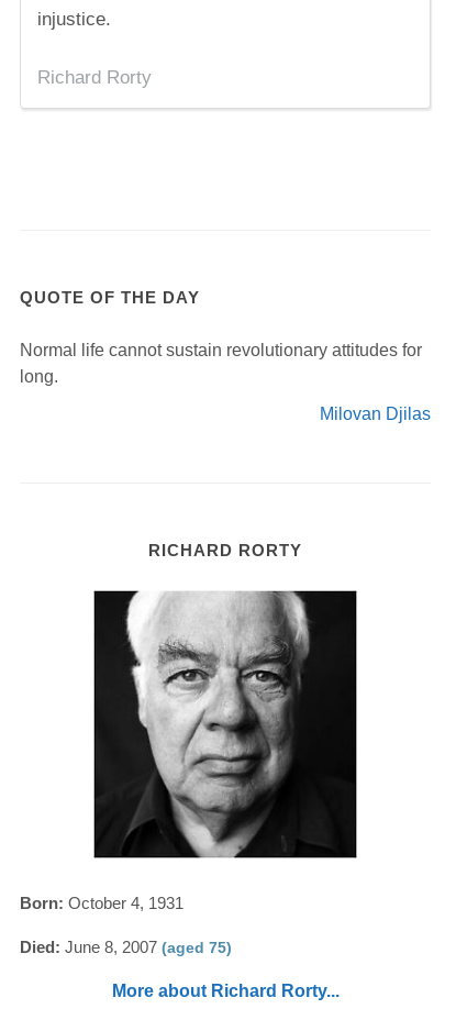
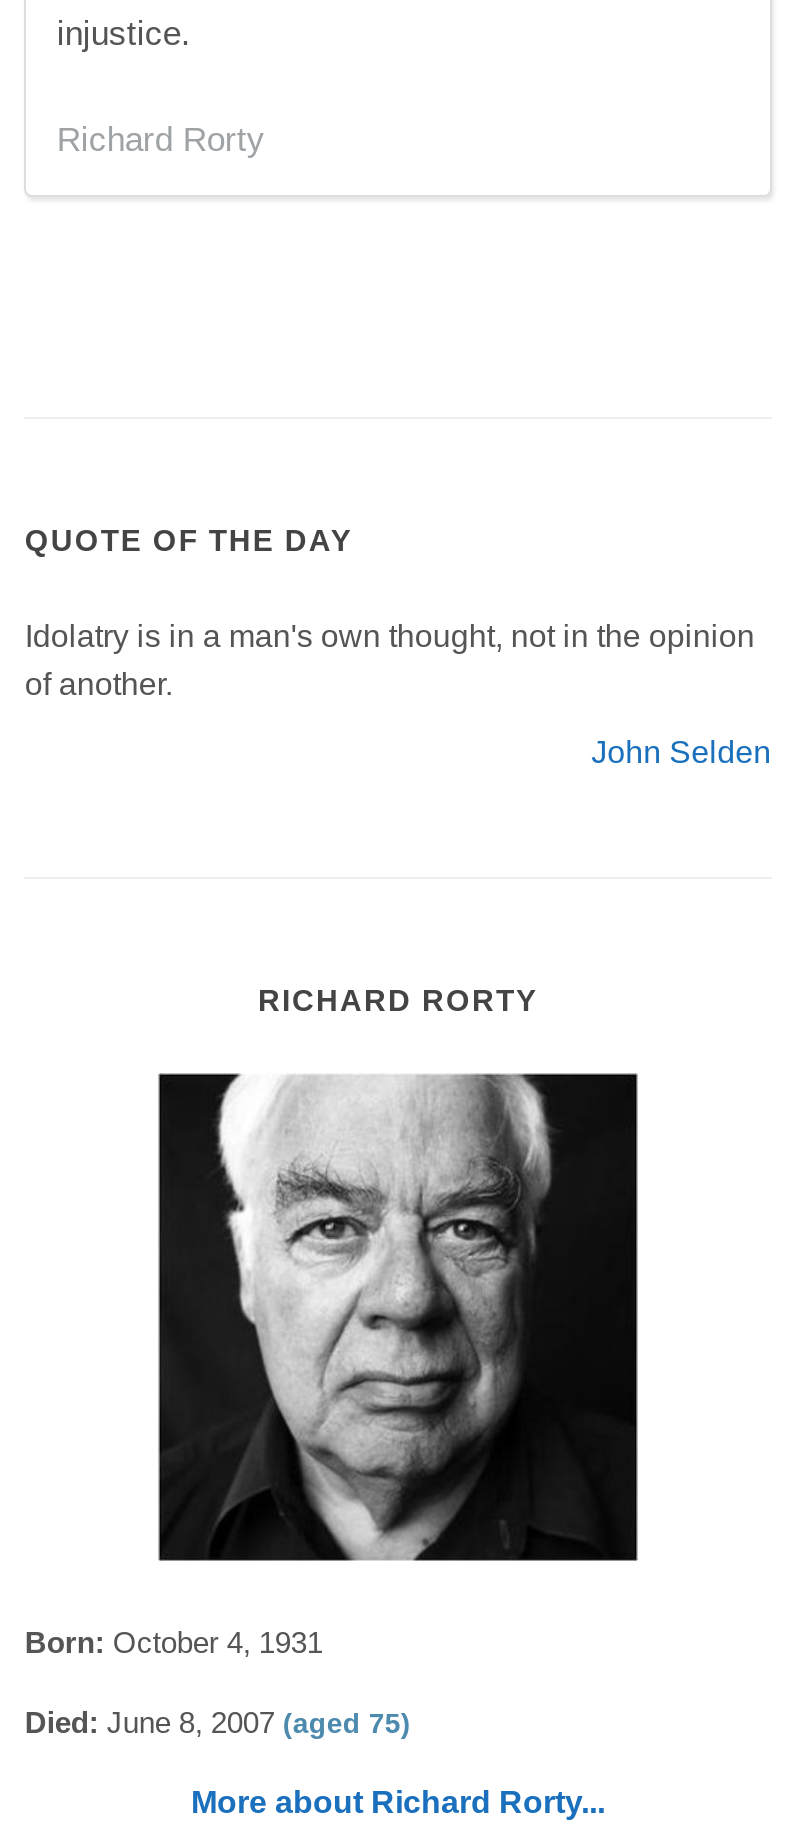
[20,341,422,386] Normal life cannot sustain revolutionary attitudes for | long. -> [25,619,755,701] Idolatry is in a man's own thought, not in the opinion | of another.
[319,404,430,423] Milovan Djilas -> [591,735,771,769] John Selden

